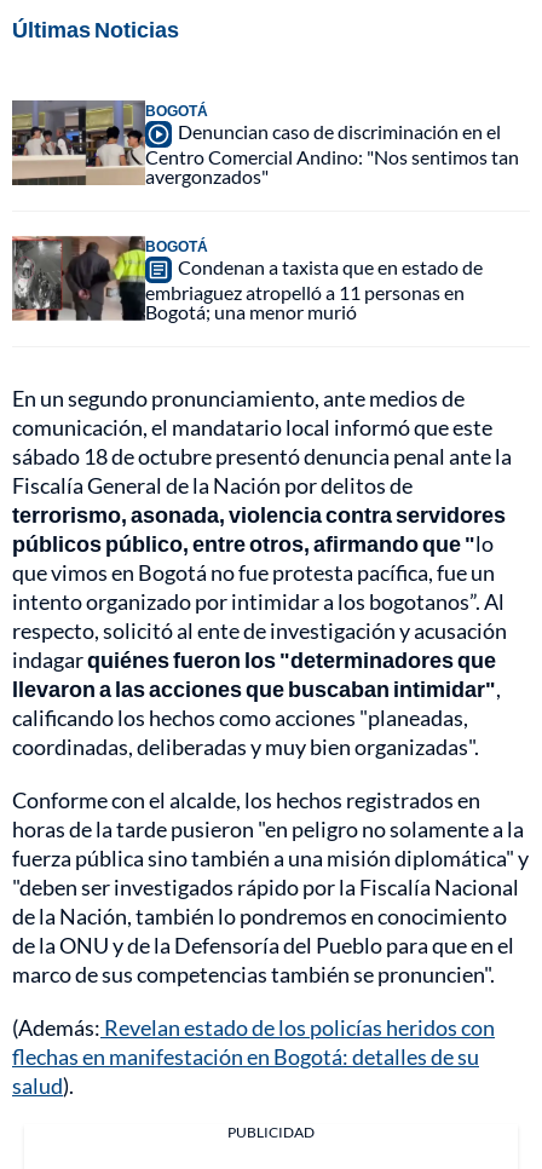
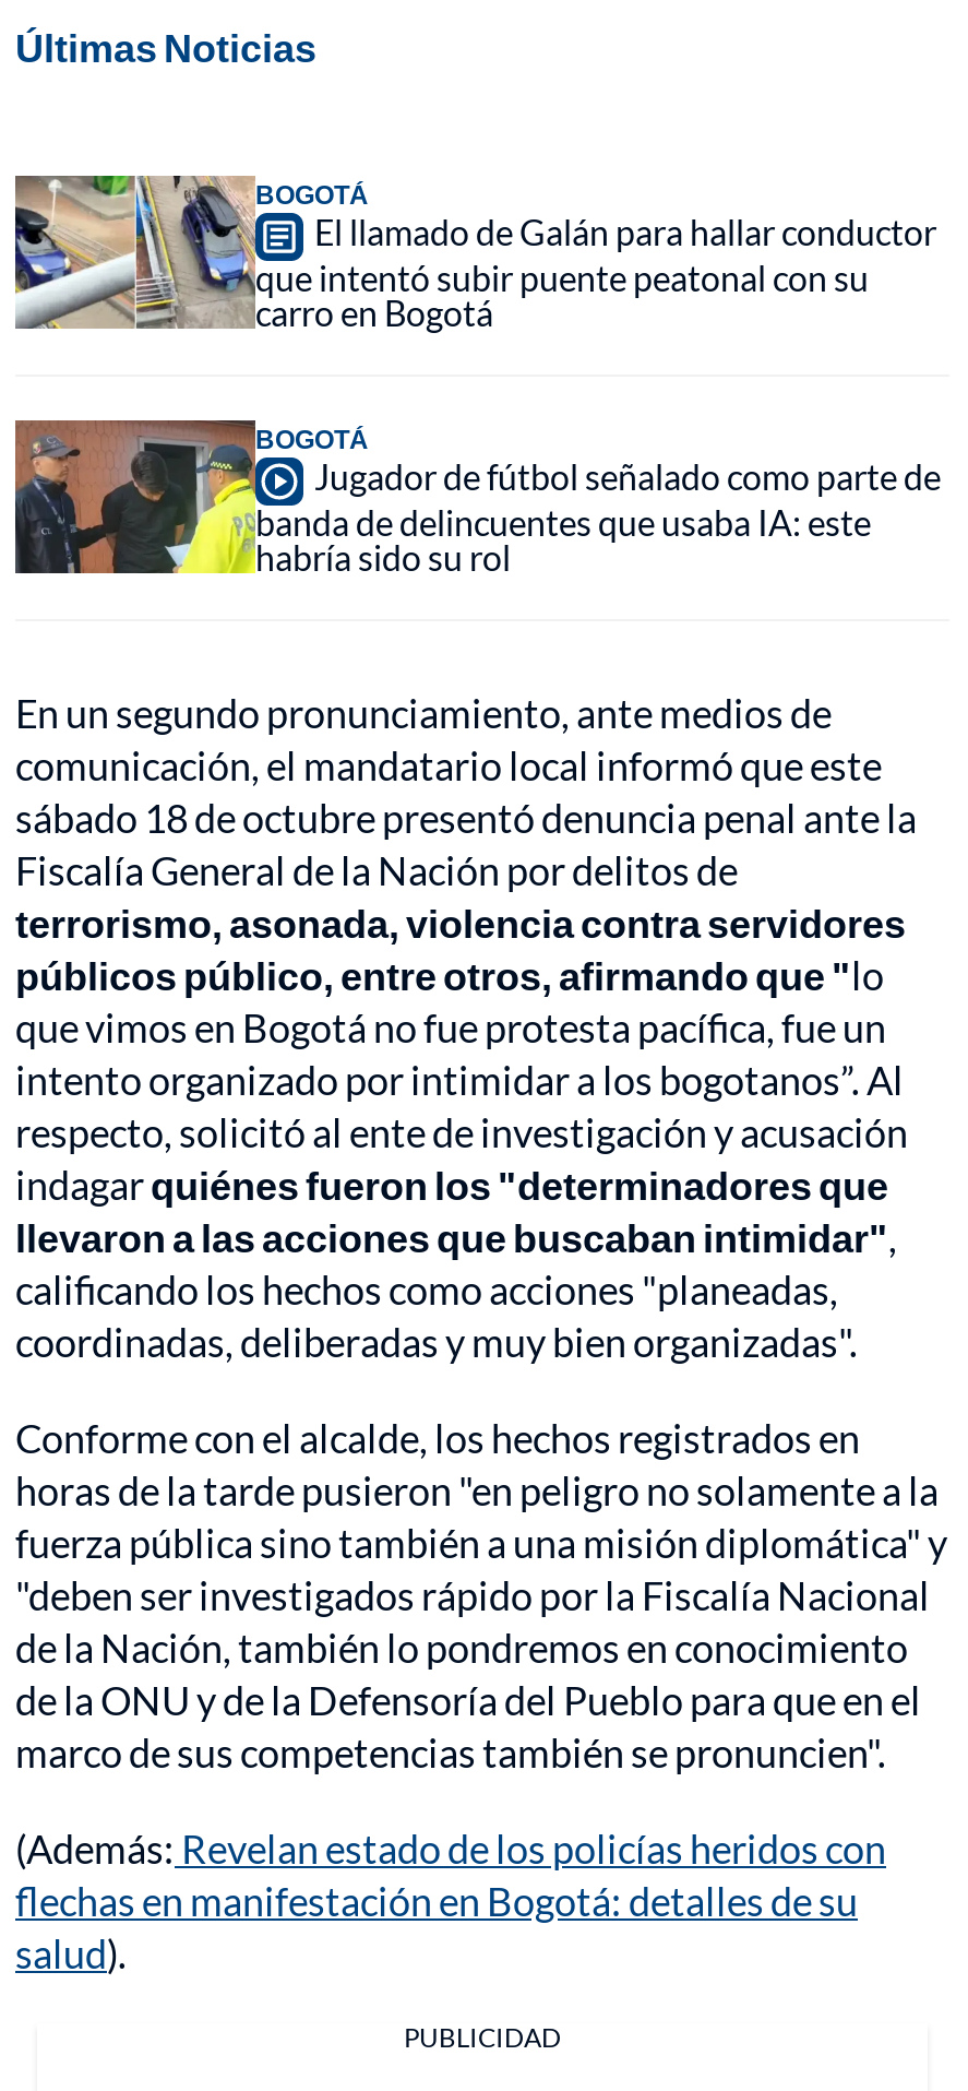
[11,99,519,188] [image] | Denuncian caso de discriminación en el | Centro Comercial Andino: "Nos sentimos tan | avergonzados" -> [13,174,936,333] [image] | El llamado de Galán para hallar conductor | que intentó subir puente peatonal con su | carro en Bogotá
[11,236,483,323] [image] | Condenan a taxista que en estado de | embriaguez atropelló a 11 personas en | Bogotá; una menor murió -> [13,420,941,578] [image] | Jugador de fútbol señalado como parte de | banda de delincuentes que usaba IA: este | habría sido su rol

